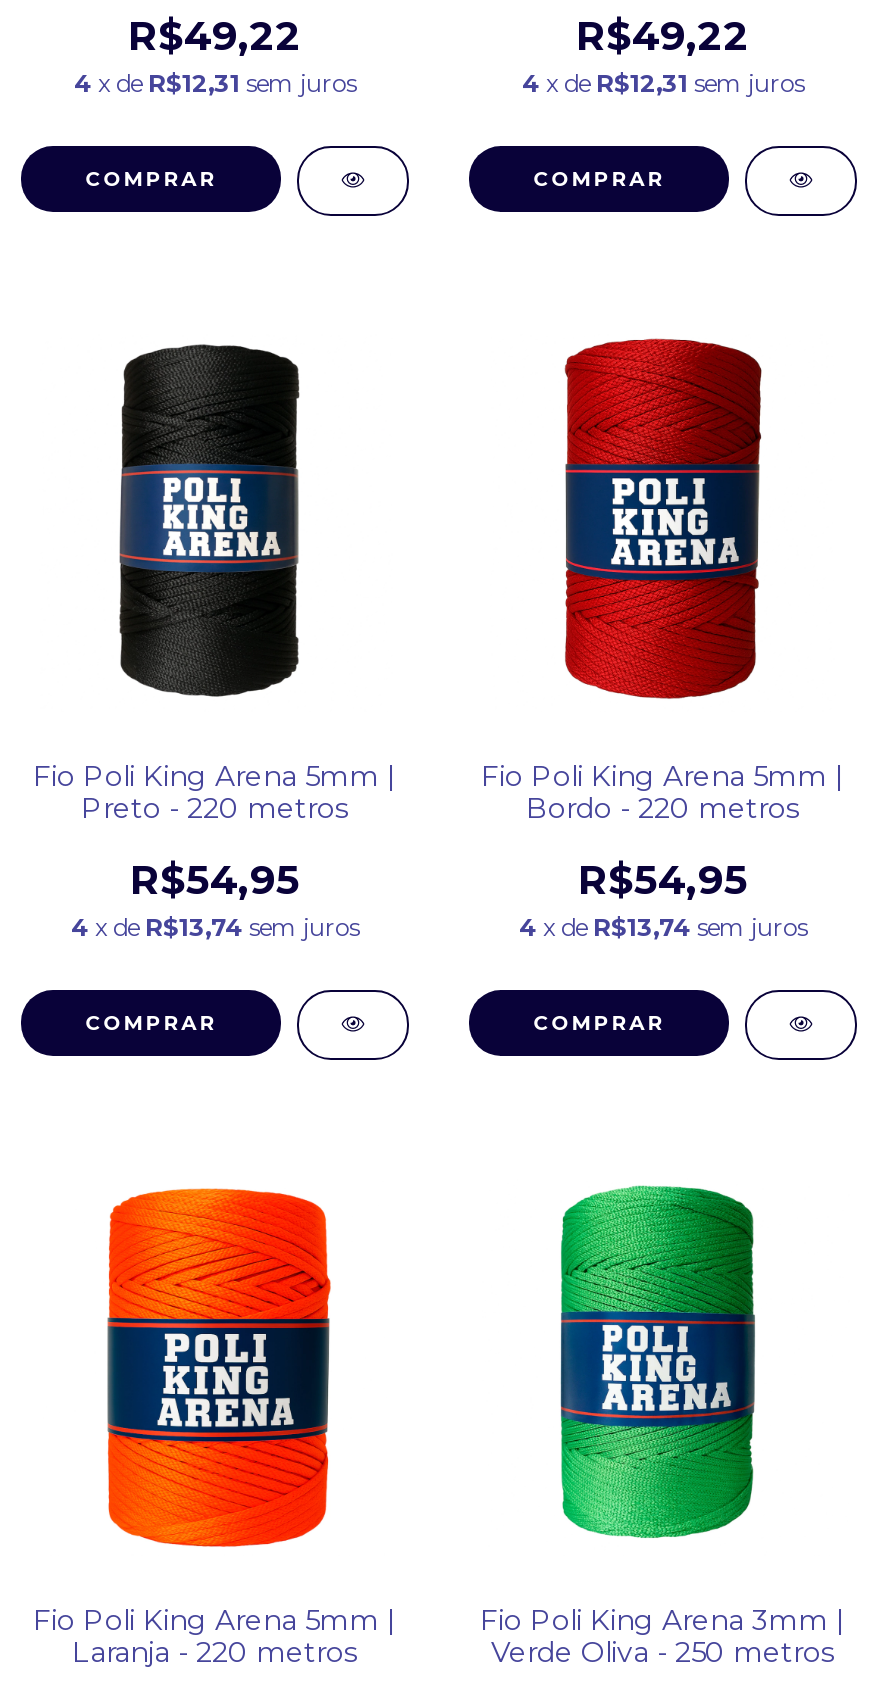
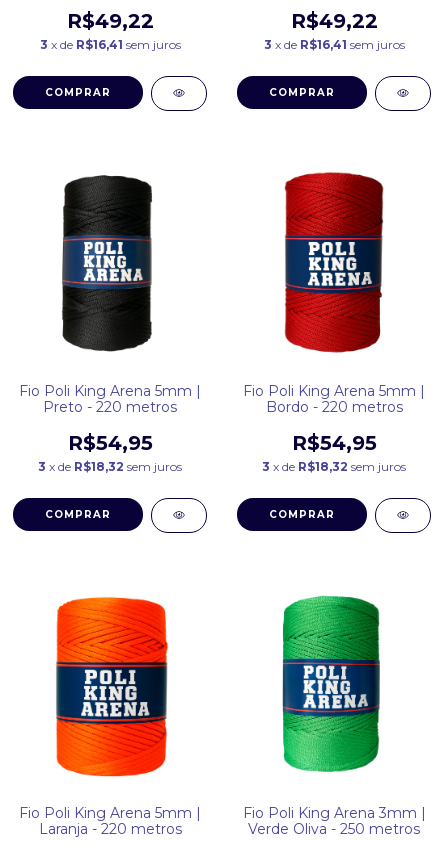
[74,68,356,98] 4 x de R$12,31 sem juros -> [39,37,180,52] 3 x de R$16,41 sem juros
[522,68,804,98] 4 x de R$12,31 sem juros -> [263,37,404,52] 3 x de R$16,41 sem juros
[71,912,359,942] 4 x de R$13,74 sem juros -> [38,459,182,474] 3 x de R$18,32 sem juros
[519,912,807,942] 4 x de R$13,74 sem juros -> [262,459,406,474] 3 x de R$18,32 sem juros

